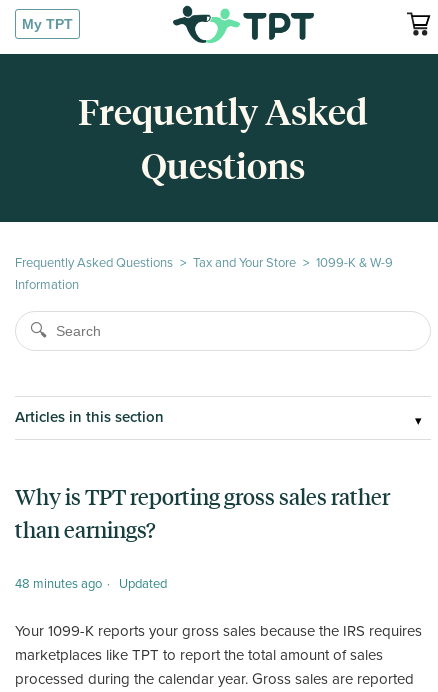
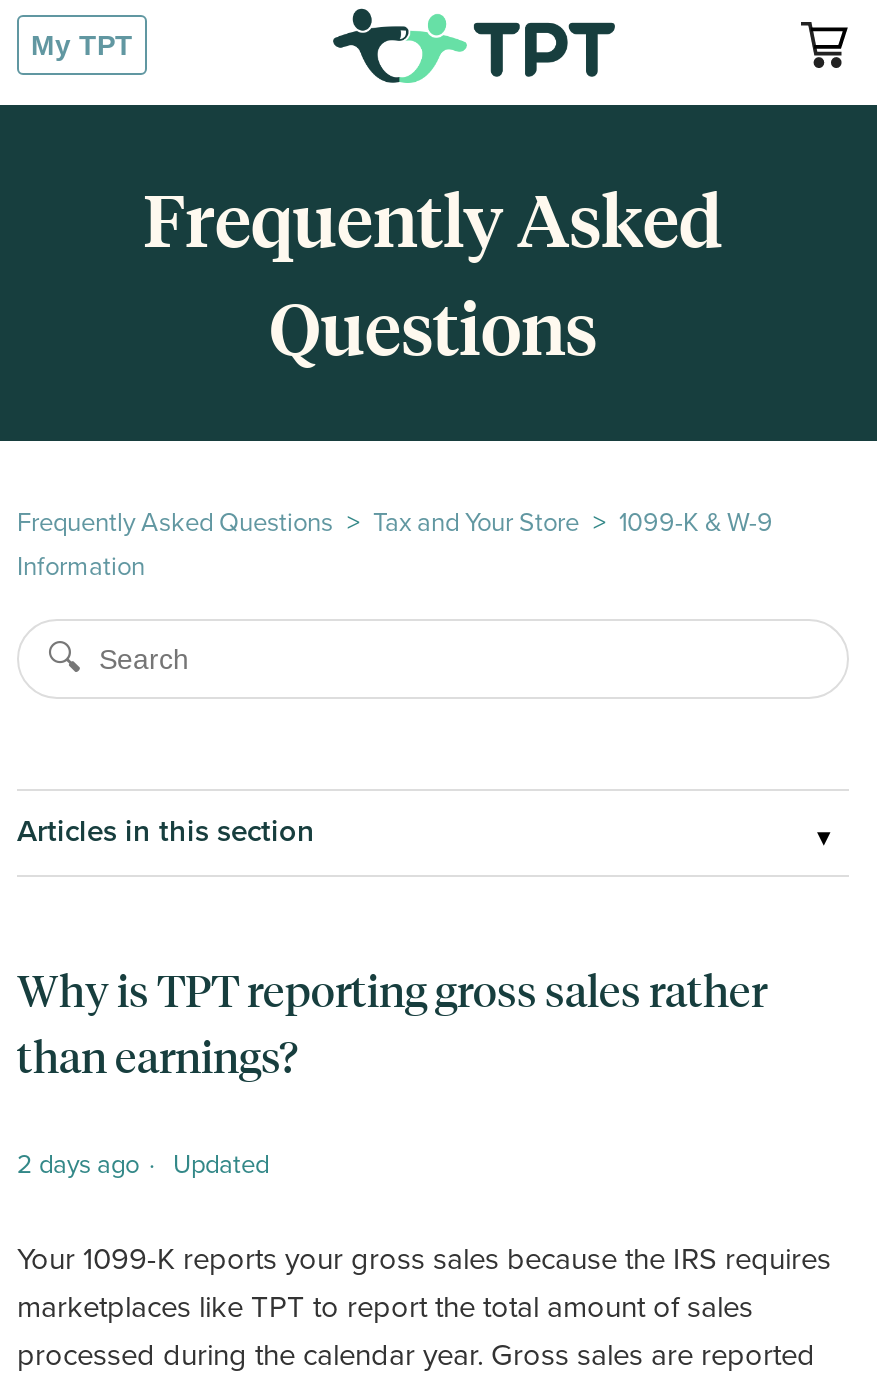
[15,578,167,591] 48 minutes ago Updated -> [17,1153,269,1179] 2 days ago Updated

